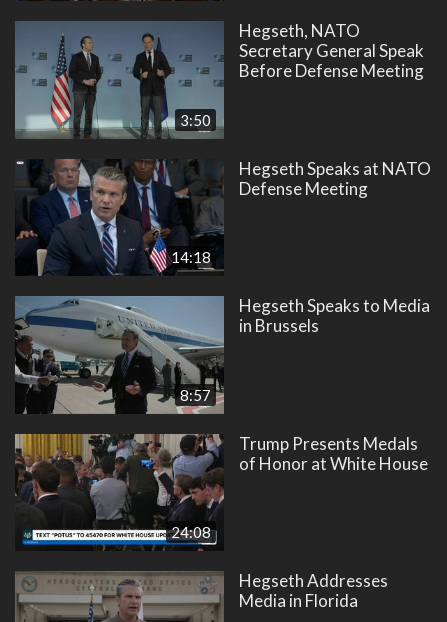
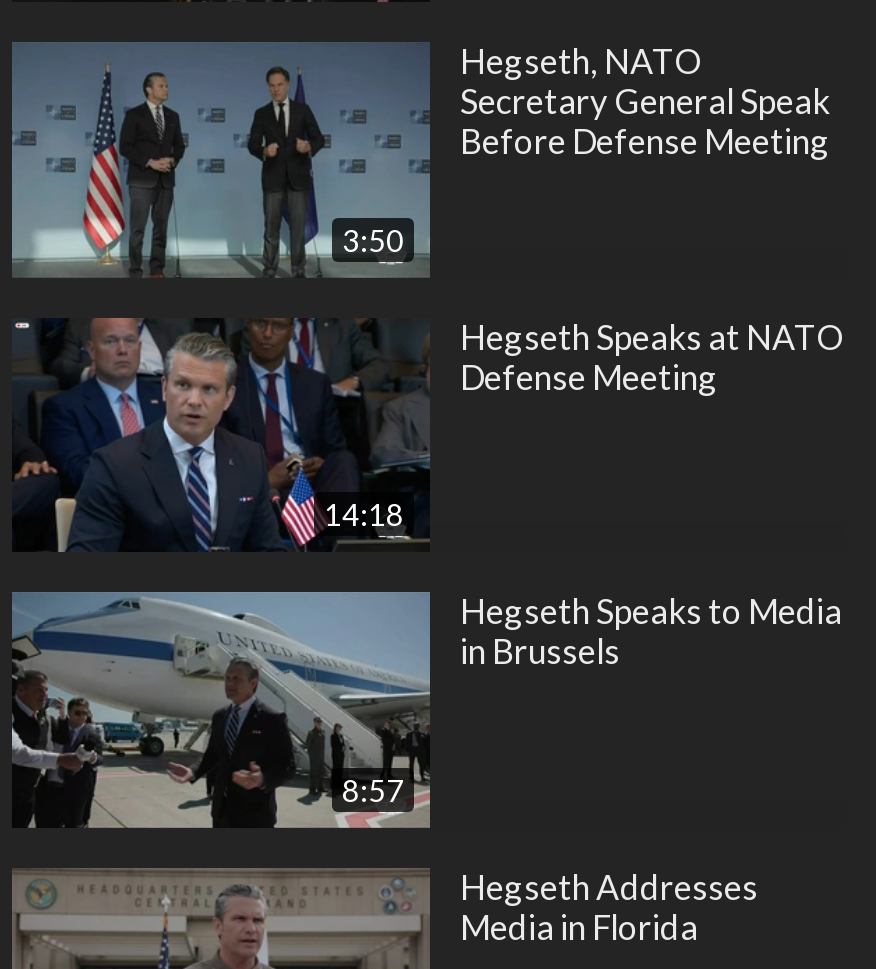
[15,434,224,552] [image] | 24:08 -> none
[239,433,428,474] Trump Presents Medals | of Honor at White House -> none

